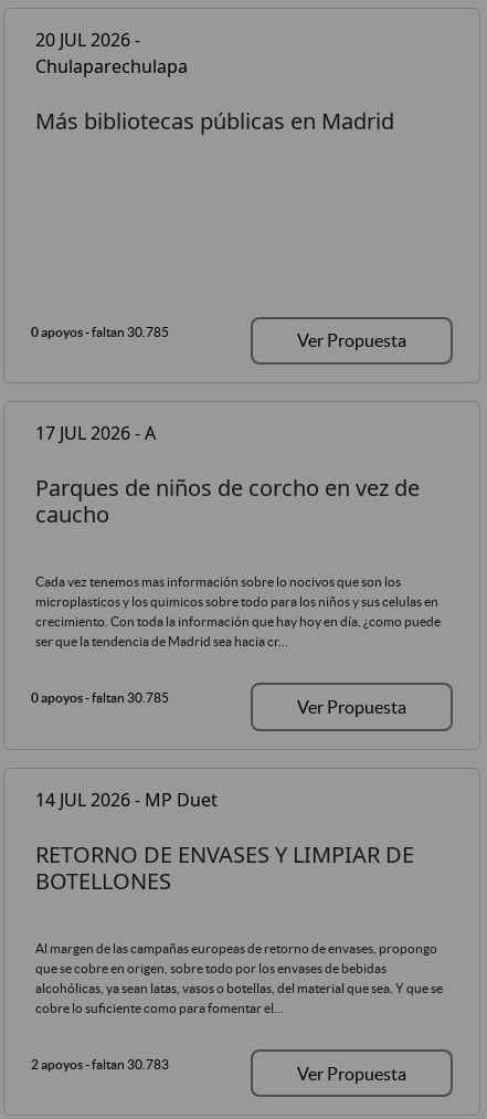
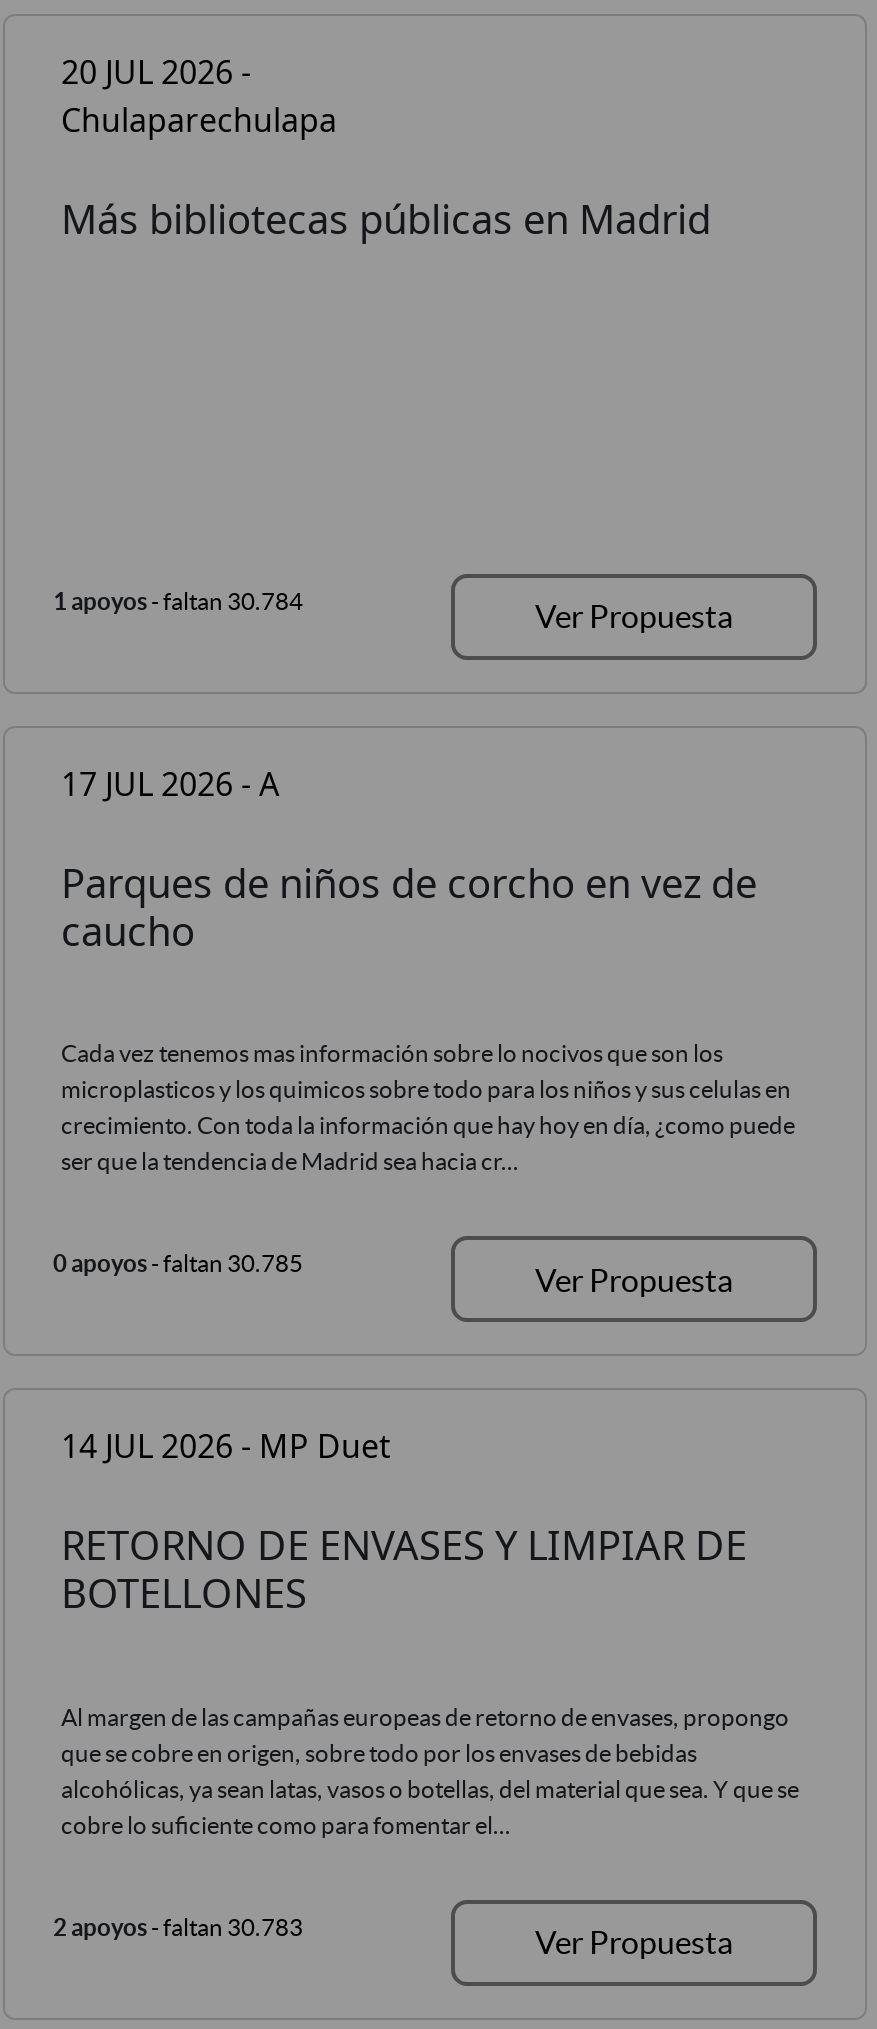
[31,325,169,339] 0 apoyos - faltan 30.785 -> [53,587,303,613] 1 apoyos - faltan 30.784

